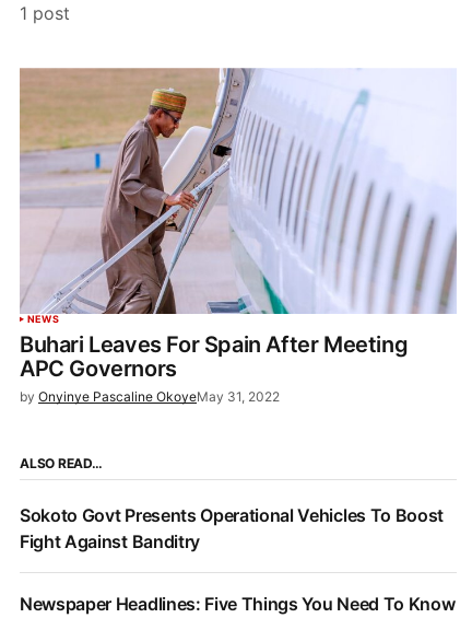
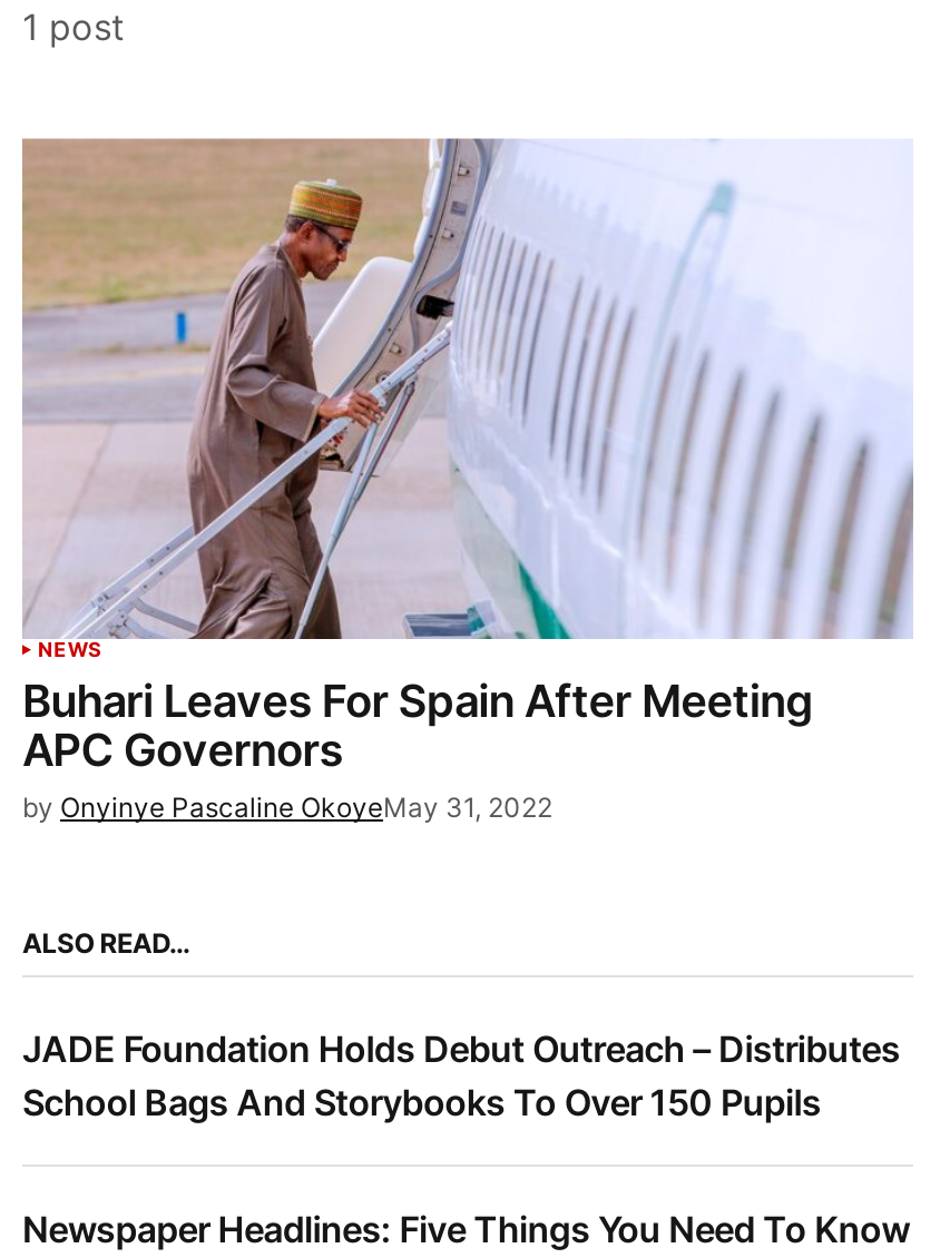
[20,505,444,553] Sokoto Govt Presents Operational Vehicles To Boost | Fight Against Banditry -> [22,1027,900,1125] JADE Foundation Holds Debut Outreach – Distributes | School Bags And Storybooks To Over 150 Pupils

